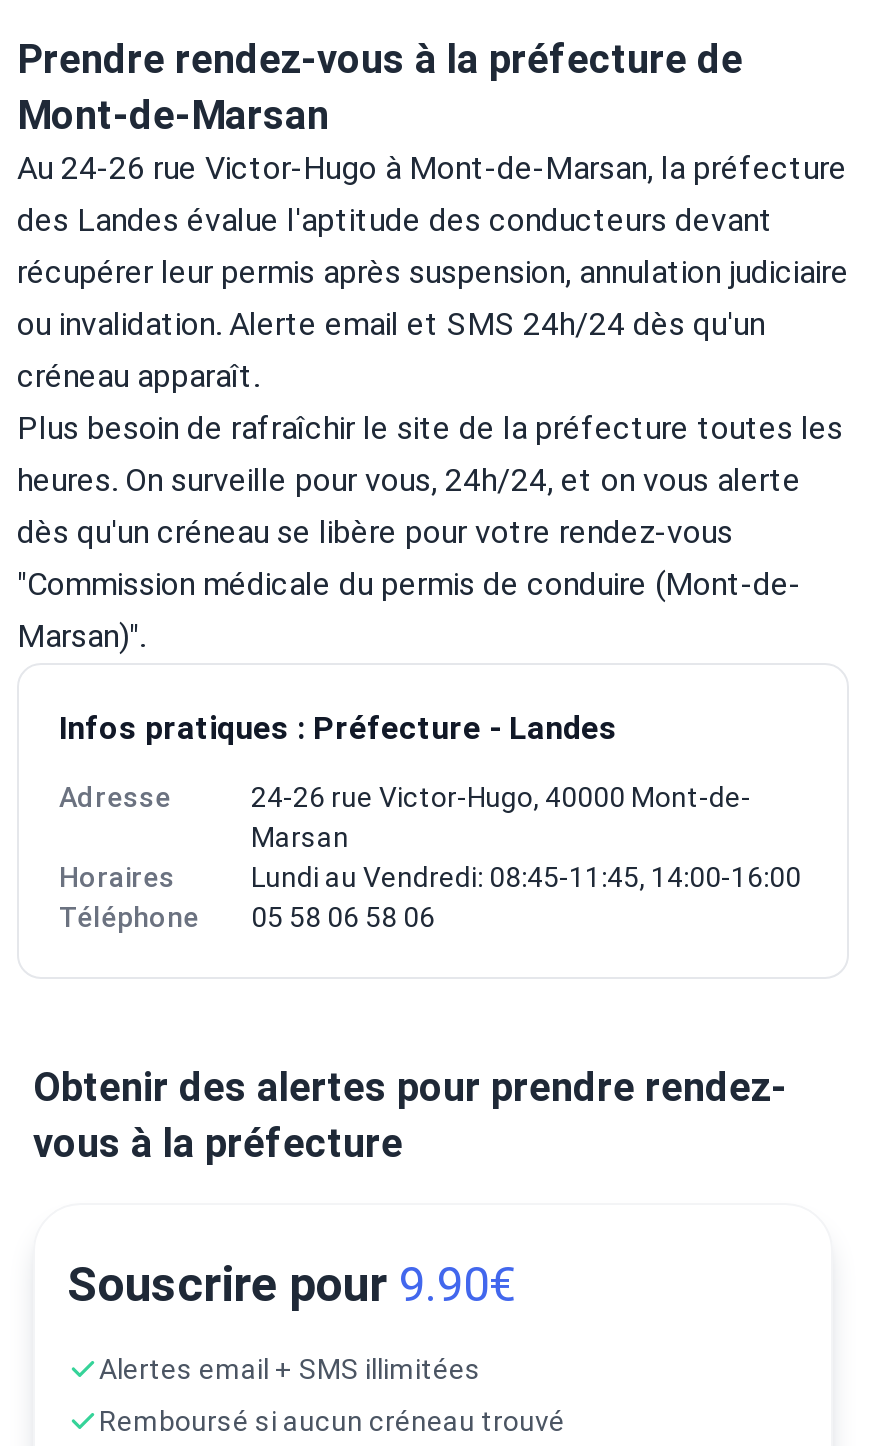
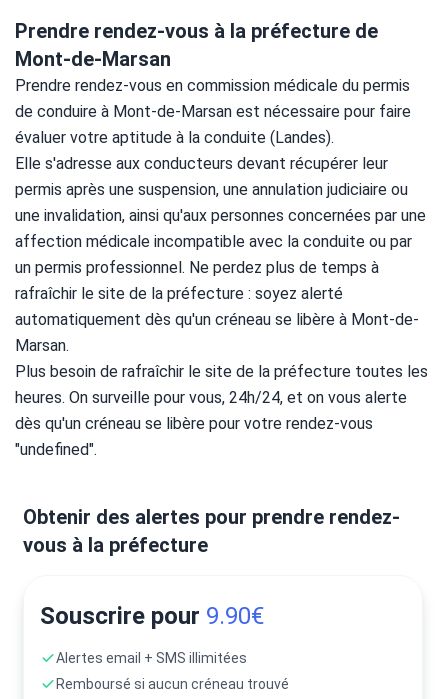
[17,149,849,395] Au 24-26 rue Victor-Hugo à Mont-de-Marsan, la préfecture | des Landes évalue l'aptitude des conducteurs devant | récupérer leur permis après suspension, annulation judiciaire | ou invalidation. Alerte email et SMS 24h/24 dès qu'un | créneau apparaît. -> [15,76,426,355] Prendre rendez-vous en commission médicale du permis | de conduire à Mont-de-Marsan est nécessaire pour faire | évaluer votre aptitude à la conduite (Landes). | Elle s'adresse aux conducteurs devant récupérer leur | permis après une suspension, une annulation judiciaire ou | une invalidation, ainsi qu'aux personnes concernées par une | affection médicale incompatible avec la conduite ou par | un permis professionnel. Ne perdez plus de temps à | rafraîchir le site de la préfecture : soyez alerté | automatiquement dès qu'un créneau se libère à Mont-de- | Marsan.
moved [17,409,843,551] -> [15,362,428,433]: Plus besoin de rafraîchir le site de la préfecture toutes les | heures. On surveille pour vous, 24h/24, et on vous alerte | dès qu'un créneau se libère pour votre rendez-vous
[17,565,801,933] "Commission médicale du permis de conduire (Mont-de- | Marsan)". | Infos pratiques : Préfecture - Landes | Adresse | 24-26 rue Victor-Hugo, 40000 Mont-de- | Marsan | Horaires | Lundi au Vendredi: 08:45-11:45, 14:00-16:00 | Téléphone | 05 58 06 58 06 -> [15,440,97,459] "undefined".

